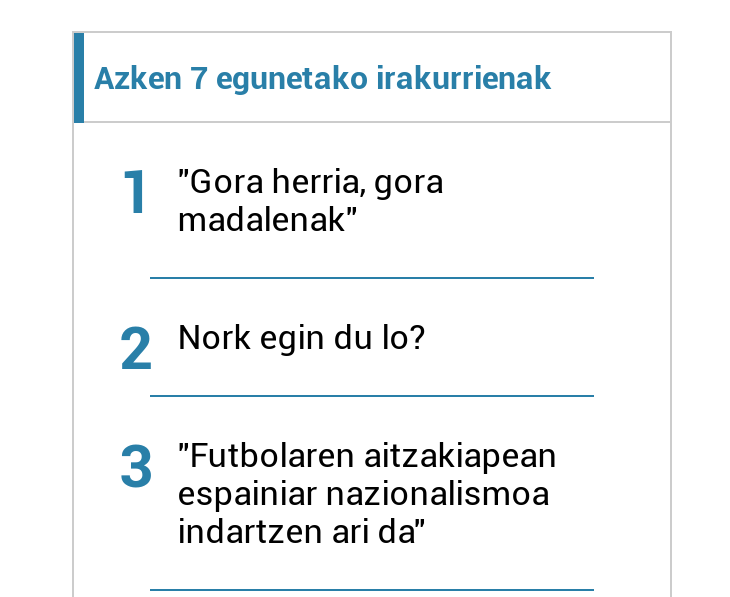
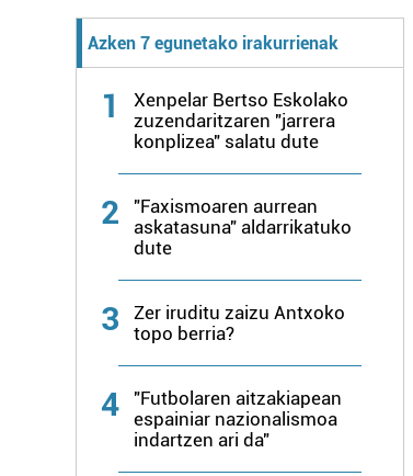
[177,161,443,239] "Gora herria, gora | madalenak" -> [133,89,348,152] Xenpelar Bertso Eskolako | zuzendaritzaren "jarrera | konplizea" salatu dute
[177,317,425,357] Nork egin du lo? -> [133,195,351,259] "Faxismoaren aurrean | askatasuna" aldarrikatuko | dute
none -> [101,302,345,423] Zer iruditu zaizu Antxoko | topo berria? | 4

